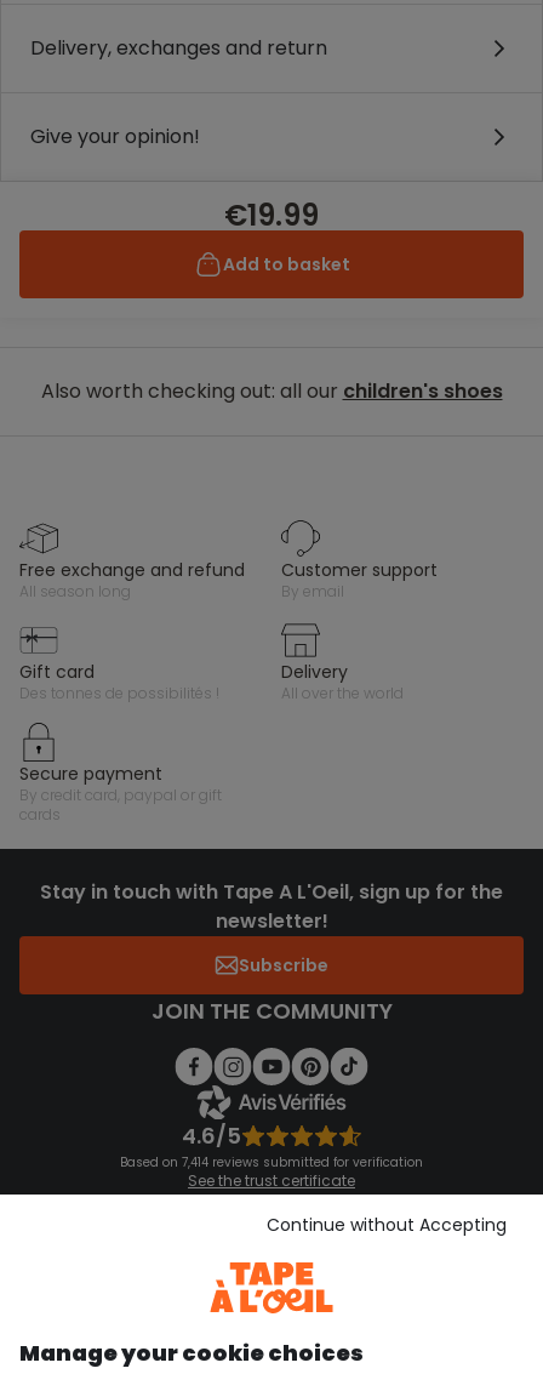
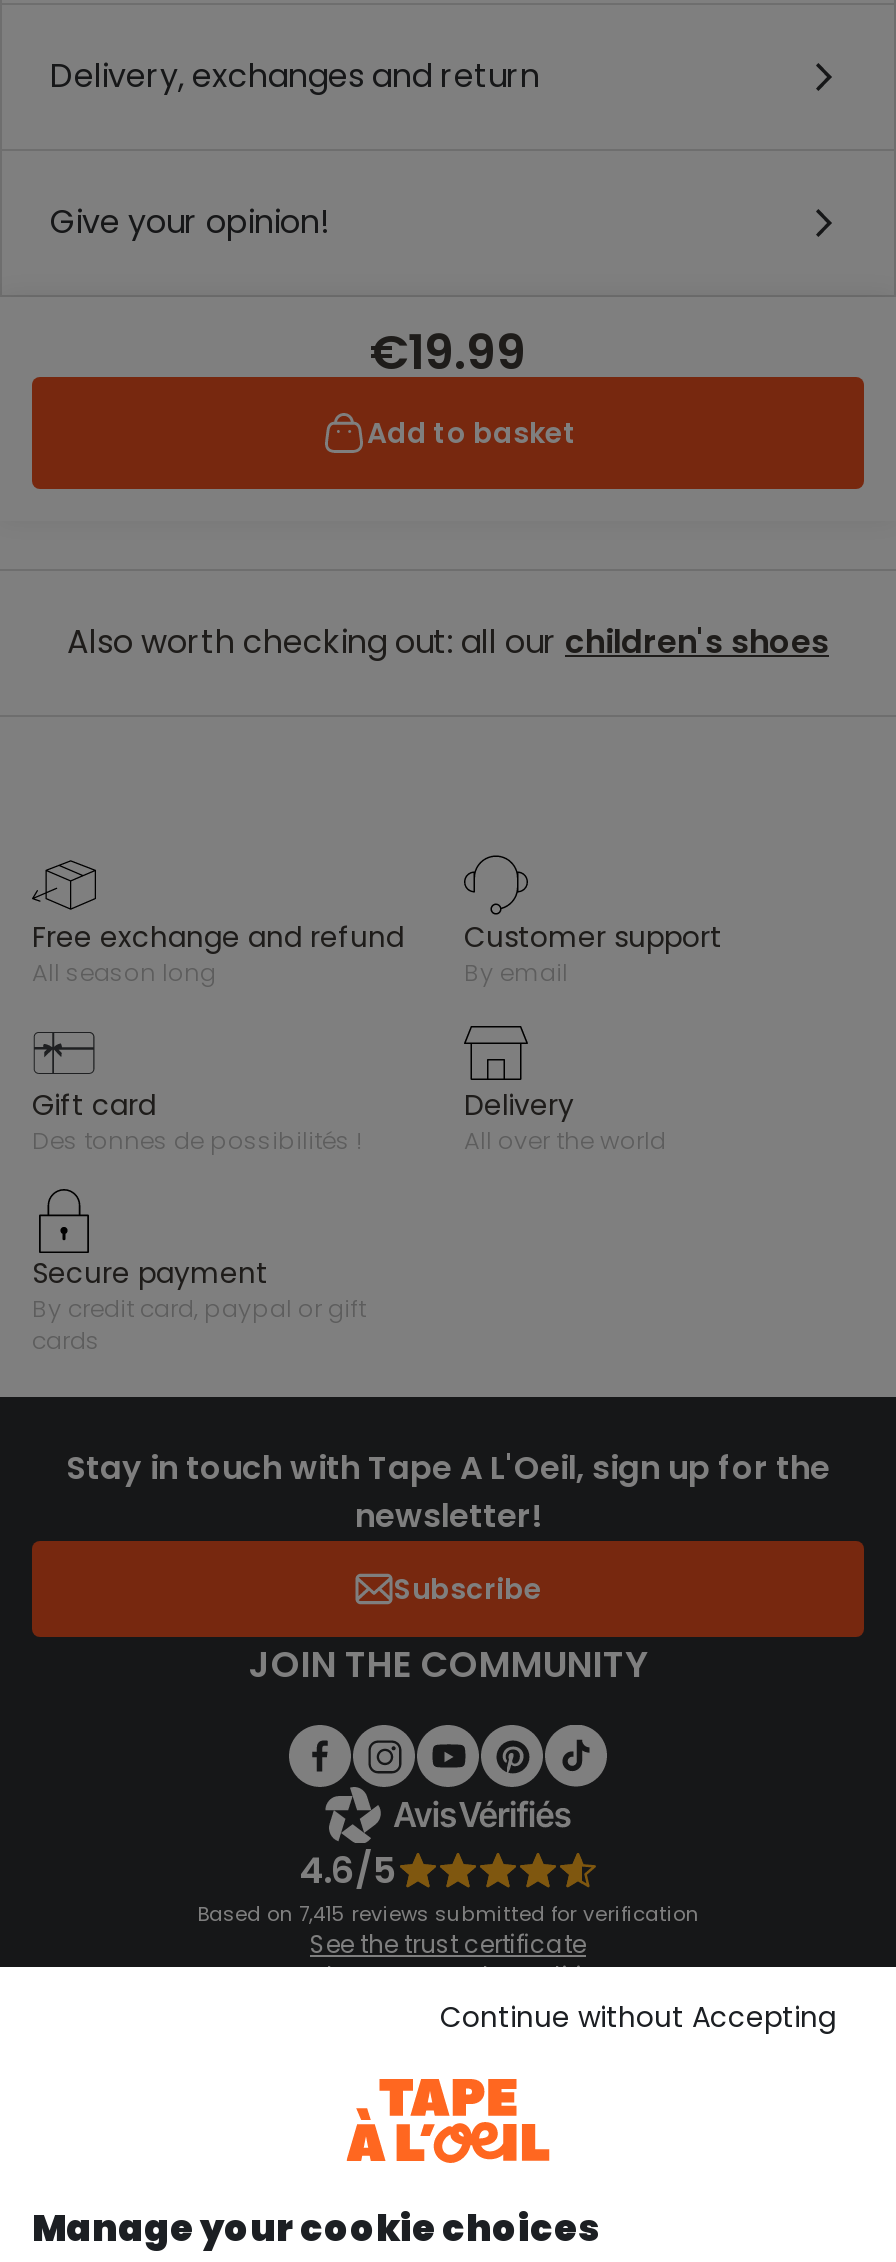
[120,1153,423,1171] Based on 7,414 reviews submitted for verification -> [197,1898,699,1928] Based on 7,415 reviews submitted for verification

